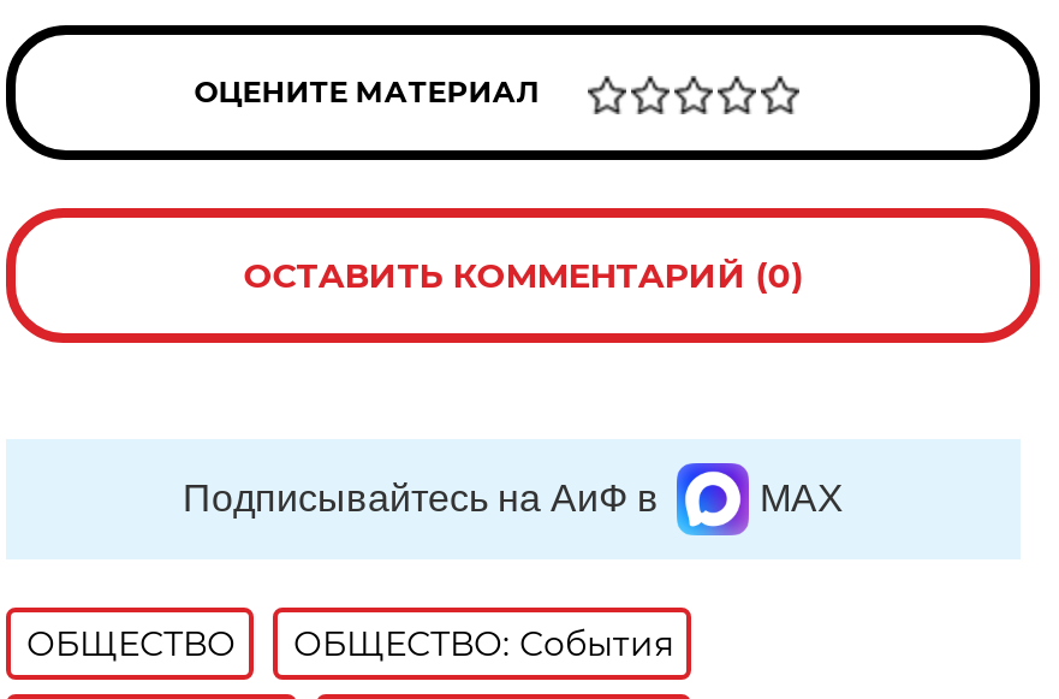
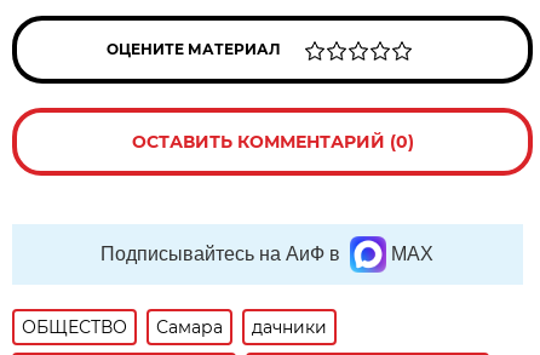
[293,622,673,665] ОБЩЕСТВО: События -> [157,316,327,338] Самара | дачники

